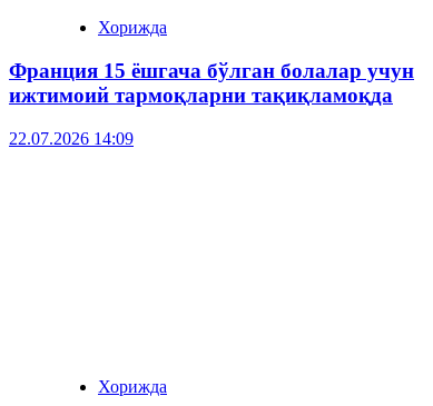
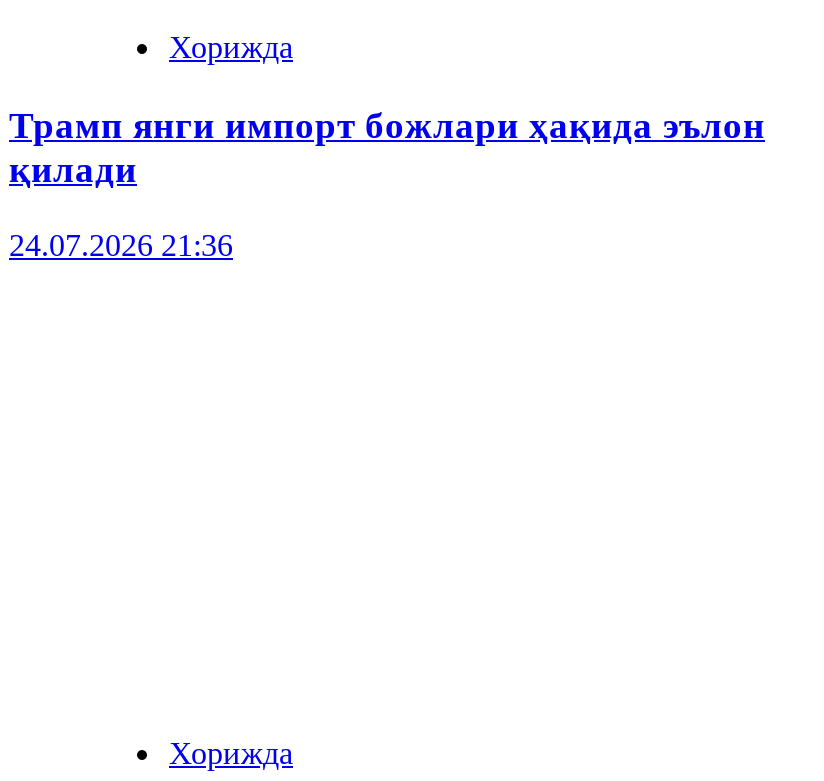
[9,59,414,107] Франция 15 ёшгача бўлган болалар учун | ижтимоий тармоқларни тақиқламоқда -> [9,103,765,189] Трамп янги импорт божлари ҳақида эълон | қилади
[9,129,134,148] 22.07.2026 14:09 -> [9,229,233,263] 24.07.2026 21:36

